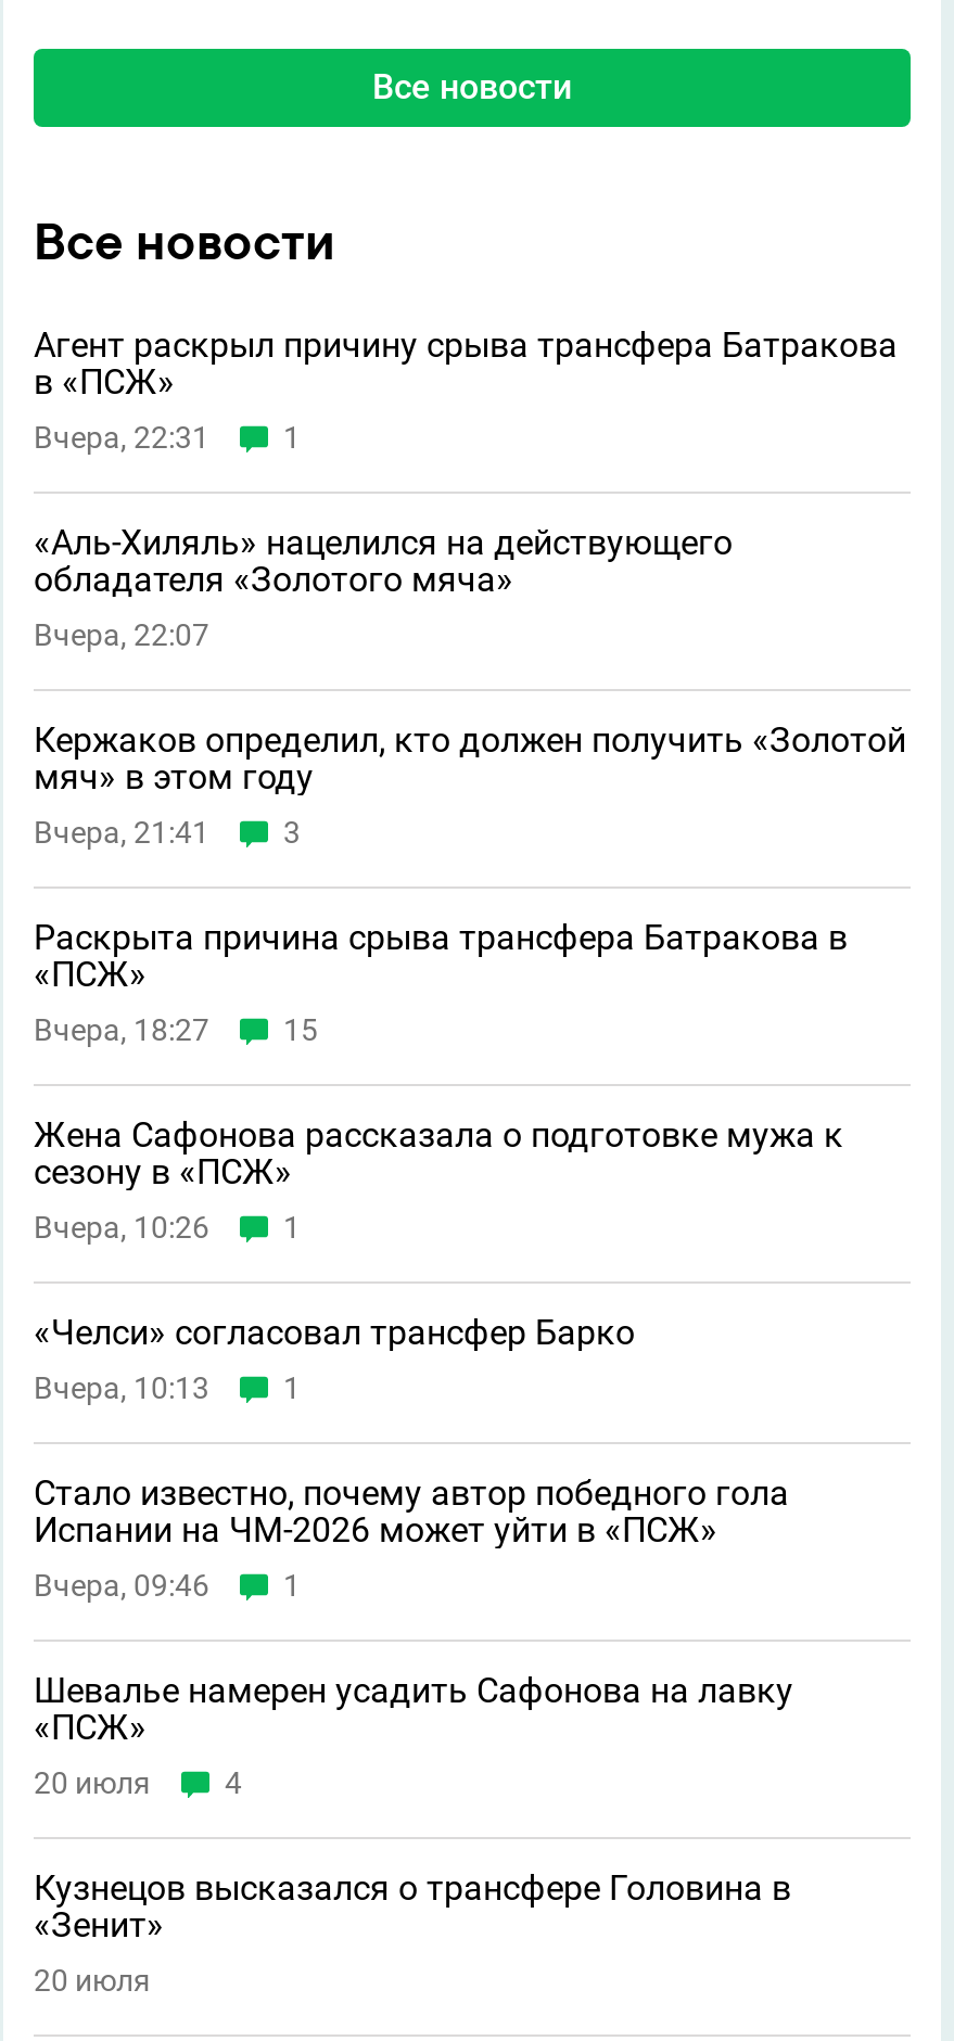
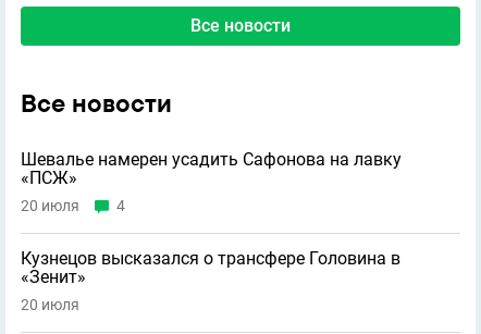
[34,324,906,1603] Агент раскрыл причину срыва трансфера Батракова | в «ПСЖ» | Вчера, 22:31 | 1 | «Аль-Хиляль» нацелился на действующего | обладателя «Золотого мяча» | Вчера, 22:07 | Кержаков определил, кто должен получить «Золотой | мяч» в этом году | Вчера, 21:41 | 3 | Раскрыта причина срыва трансфера Батракова в | «ПСЖ» | Вчера, 18:27 | 15 | Жена Сафонова рассказала о подготовке мужа к | сезону в «ПСЖ» | Вчера, 10:26 | 1 | «Челси» согласовал трансфер Барко | Вчера, 10:13 | 1 | Стало известно, почему автор победного гола | Испании на ЧМ-2026 может уйти в «ПСЖ» | Вчера, 09:46 | 1 -> none

